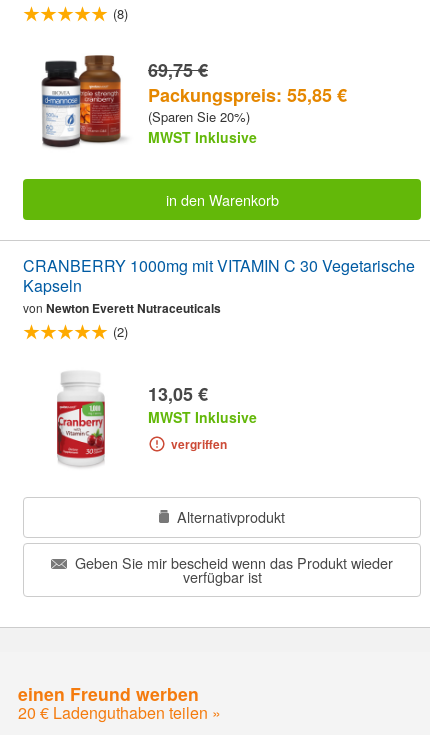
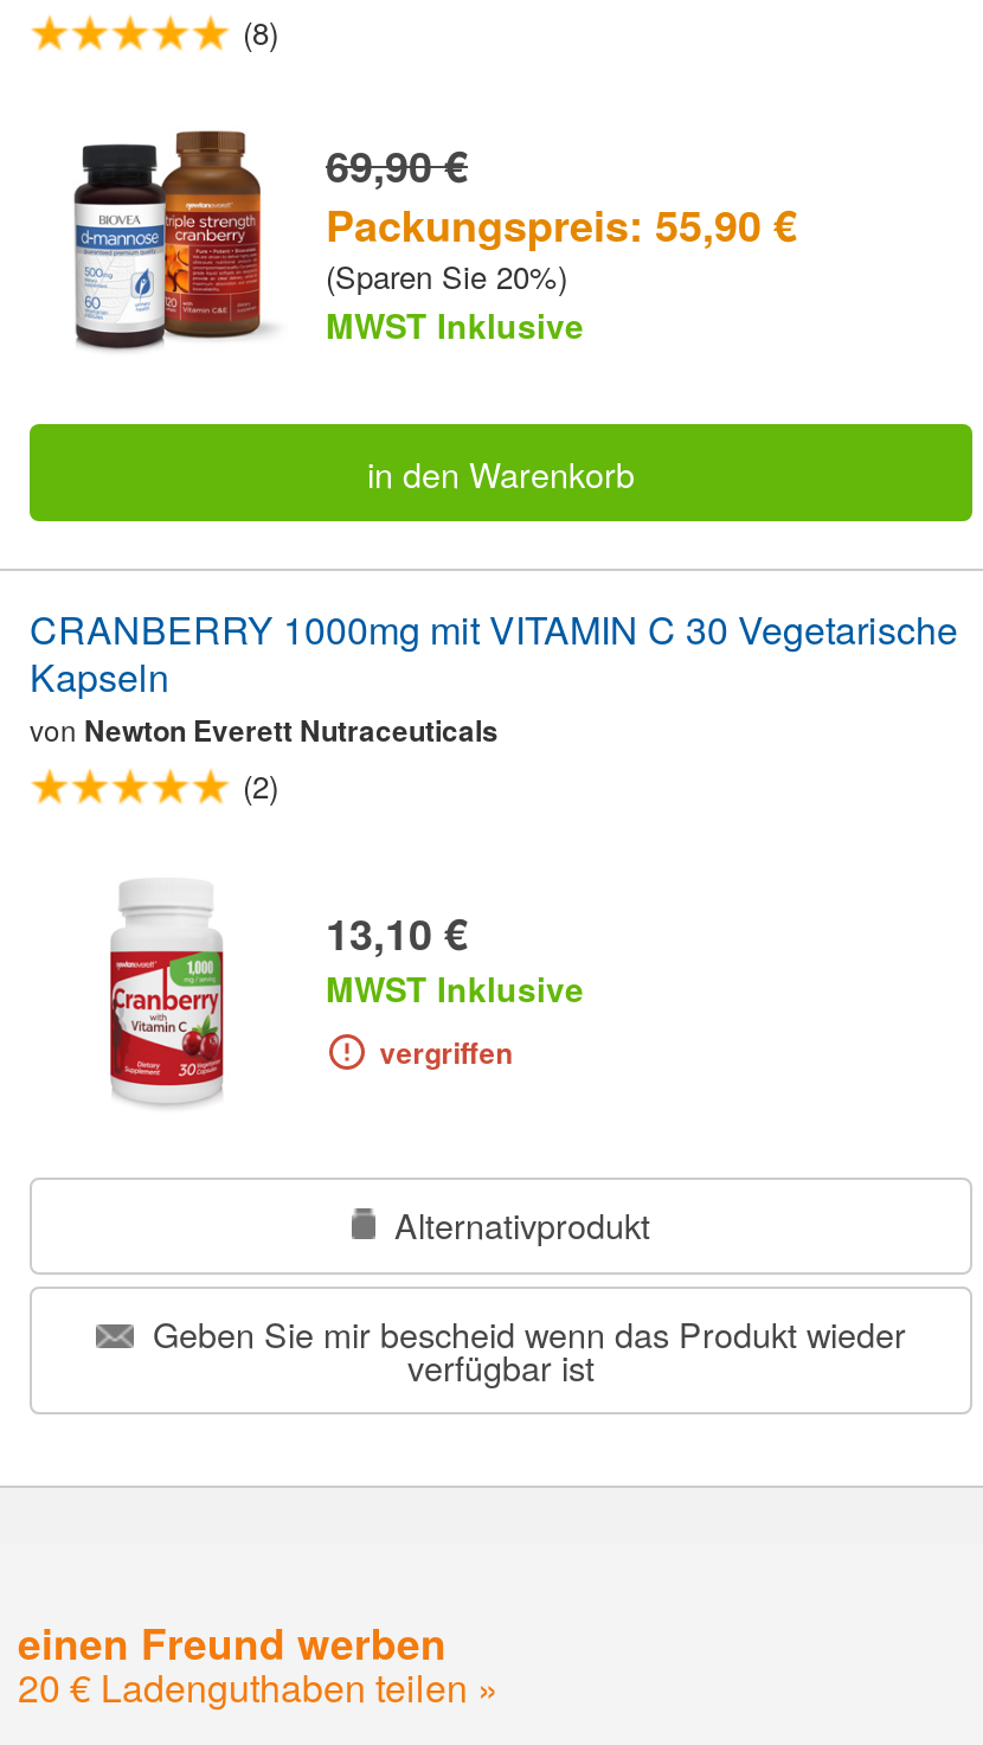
[148,57,208,83] 69,75 € -> [326,135,468,197] 69,90 €
[148,82,347,108] Packungspreis: 55,85 € -> [326,195,797,256] Packungspreis: 55,90 €
[148,381,208,407] 13,05 € -> [326,904,468,965] 13,10 €

